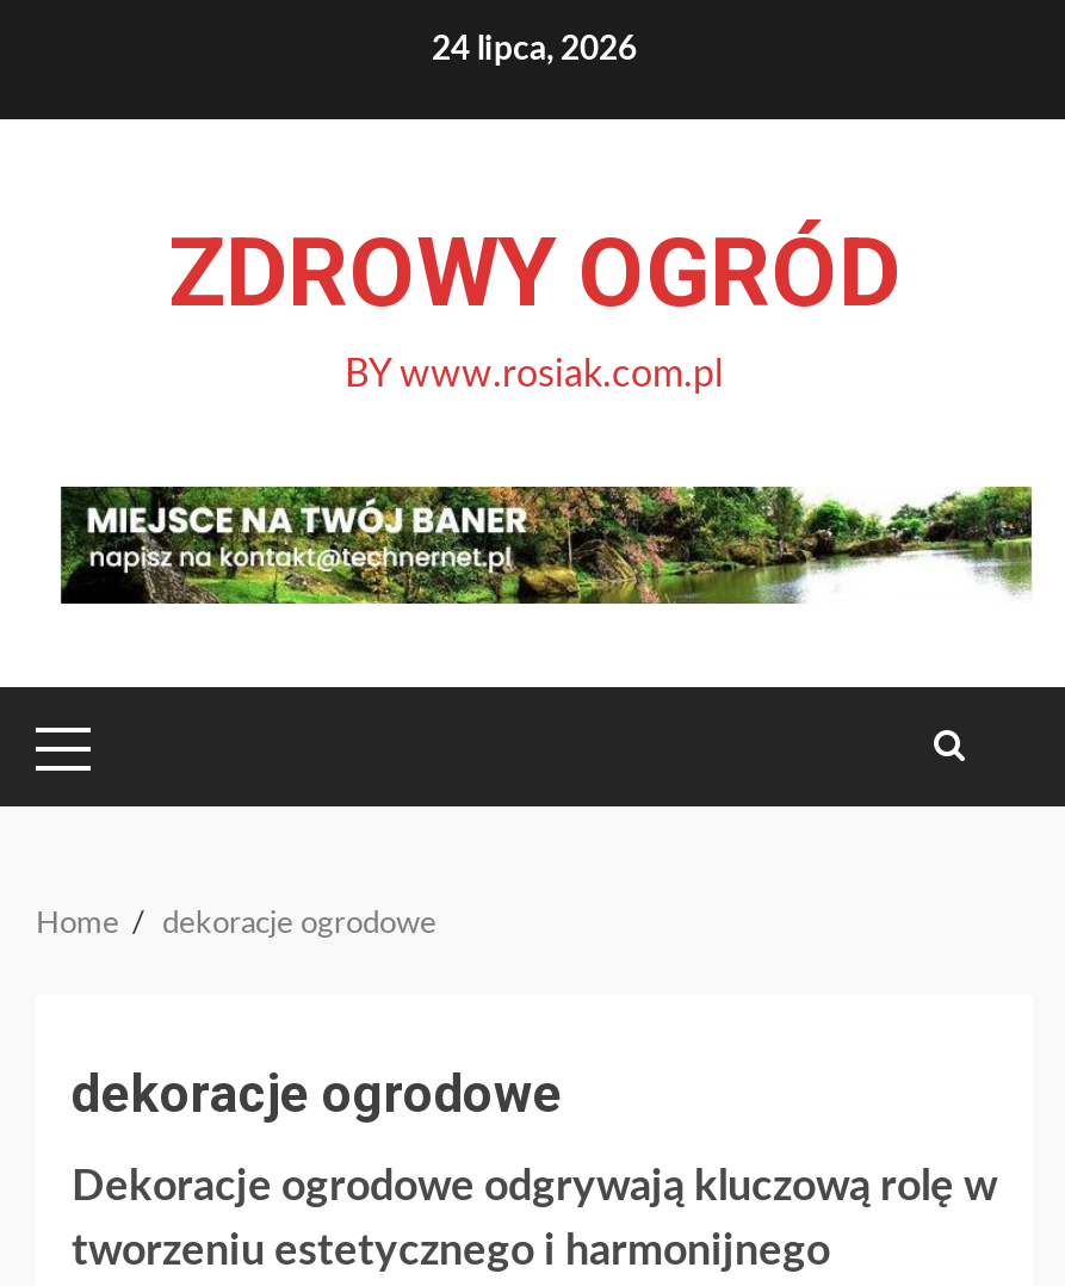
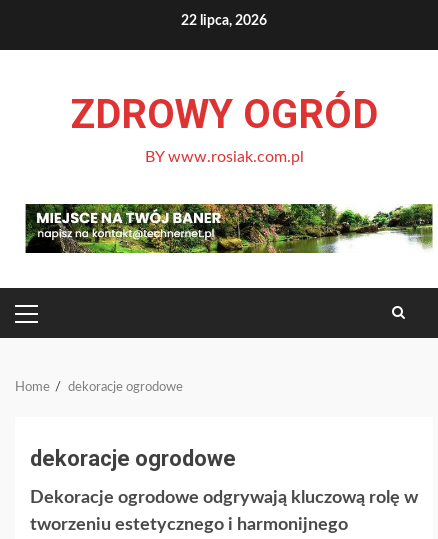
[432,33,637,67] 24 lipca, 2026 -> [181,14,267,28] 22 lipca, 2026

